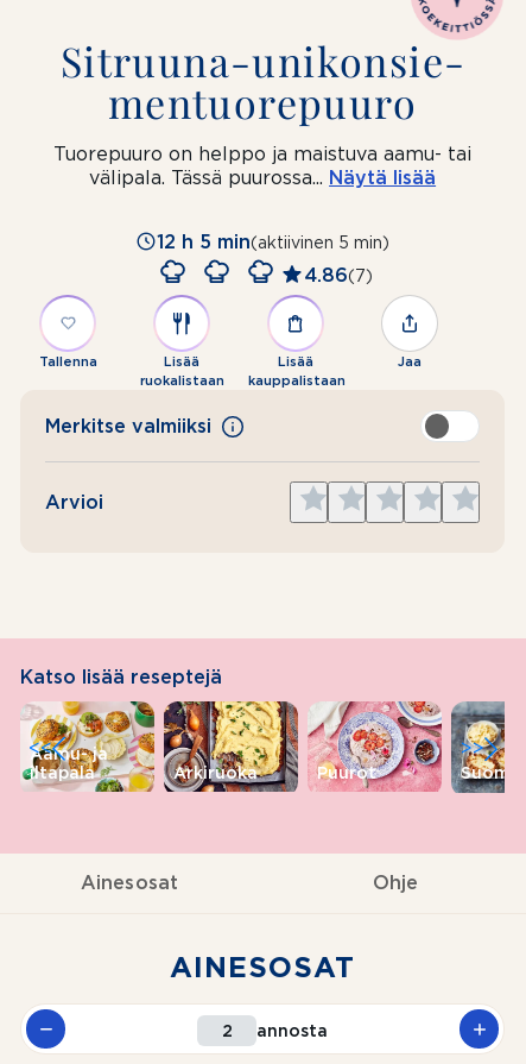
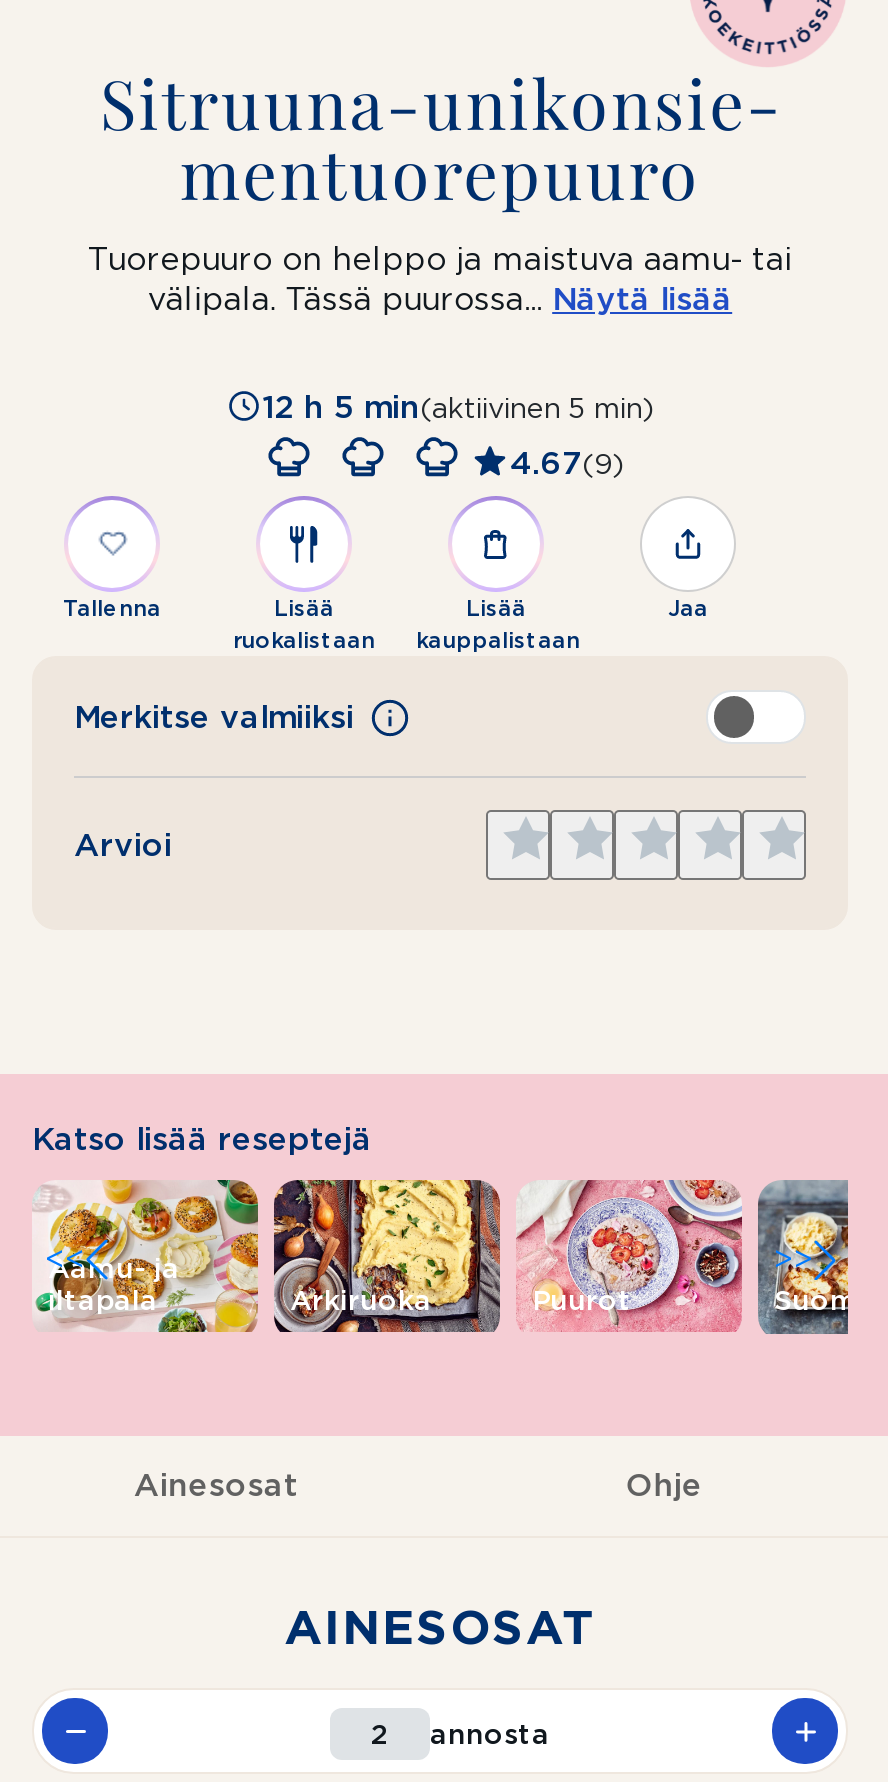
[303,264,372,287] 4.86(7) -> [510,444,624,482] 4.67(9)

